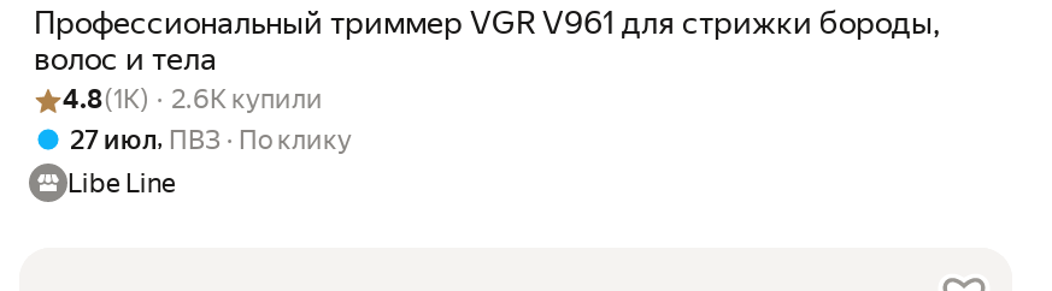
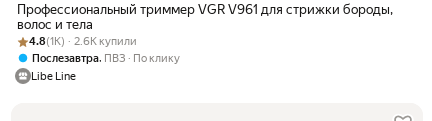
[70,123,352,156] 27 июл, ПВЗ По клику -> [32,51,180,65] Послезавтра, ПВЗ По клику

